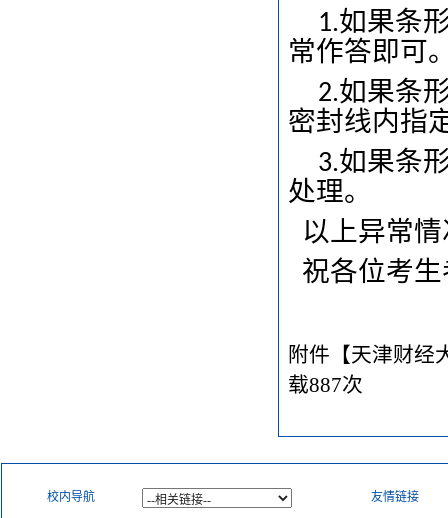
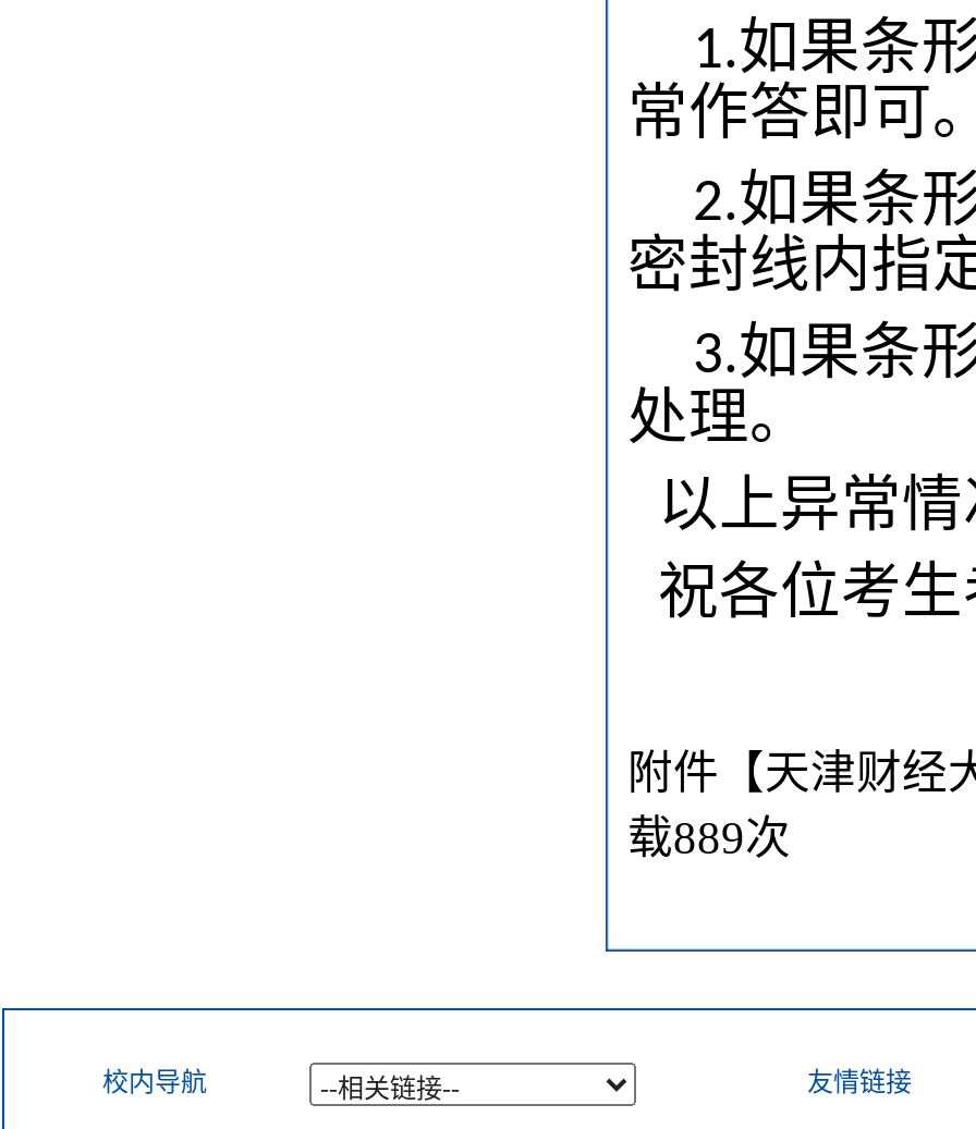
[288,373,363,396] 载887次 -> [627,812,791,862] 载889次

